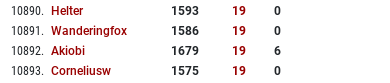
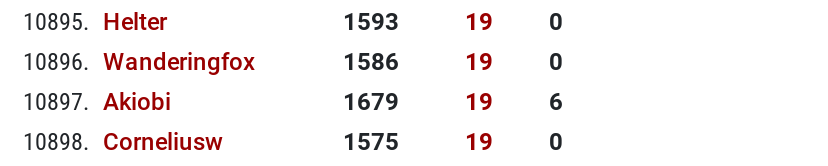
[11,4,83,18] 10890. Helter -> [23,8,167,36] 10895. Helter
[11,24,127,38] 10891. Wanderingfox -> [23,48,255,76] 10896. Wanderingfox
[11,44,85,58] 10892. Akiobi -> [23,88,171,116] 10897. Akiobi
[11,64,111,78] 10893. Corneliusw -> [23,128,223,156] 10898. Corneliusw

